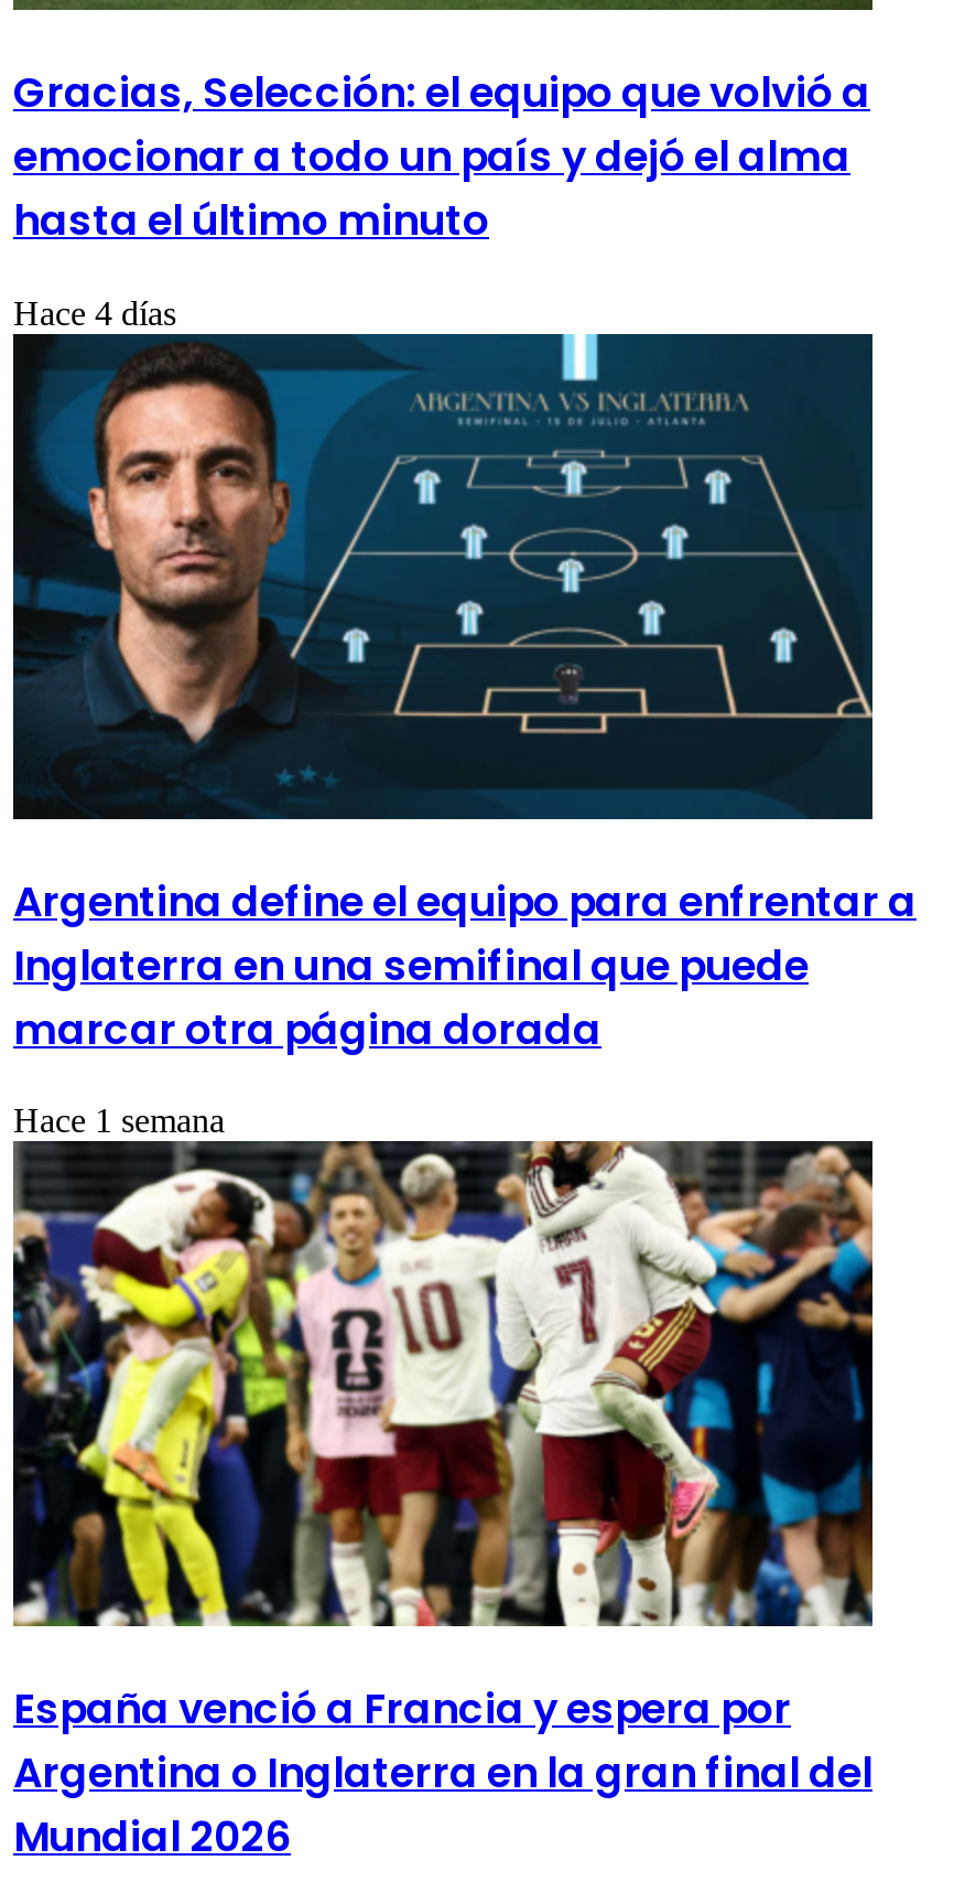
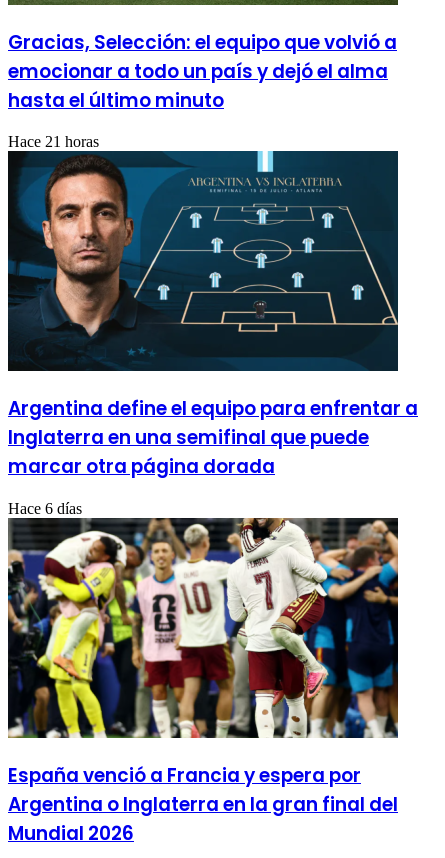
[13,294,176,332] Hace 4 días -> [8,133,99,150] Hace 21 horas
[13,1102,225,1140] Hace 1 semana -> [8,500,82,517] Hace 6 días

